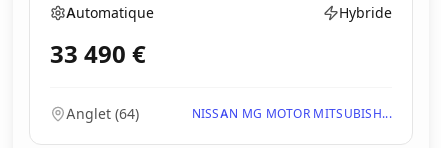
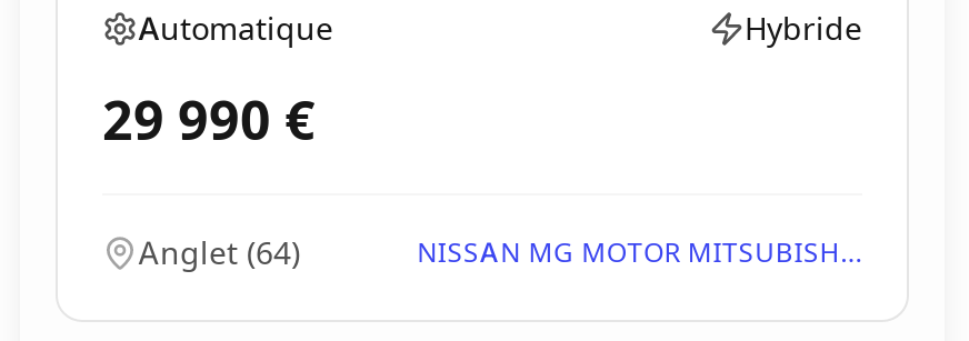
[50,40,146,69] 33 490 € -> [102,89,316,153] 29 990 €

